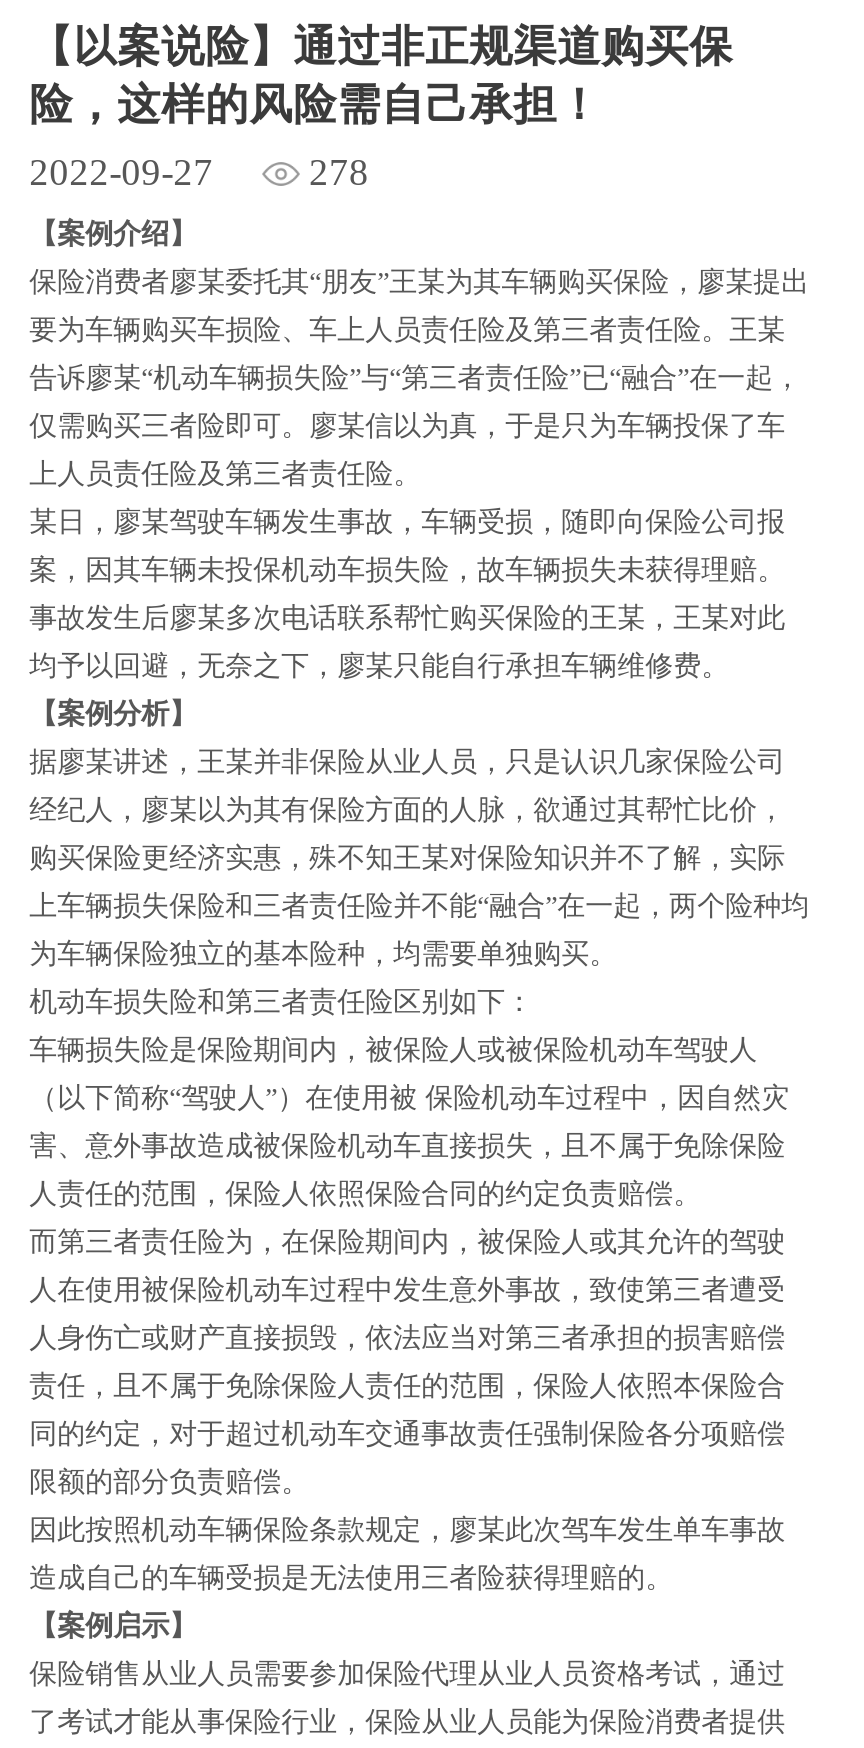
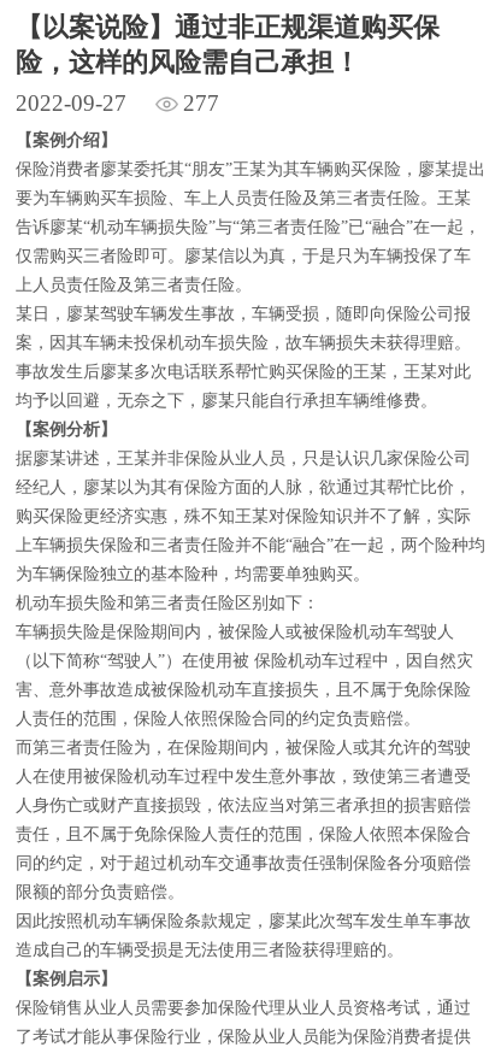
[309,151,369,193] 278 -> [184,90,220,116] 277

